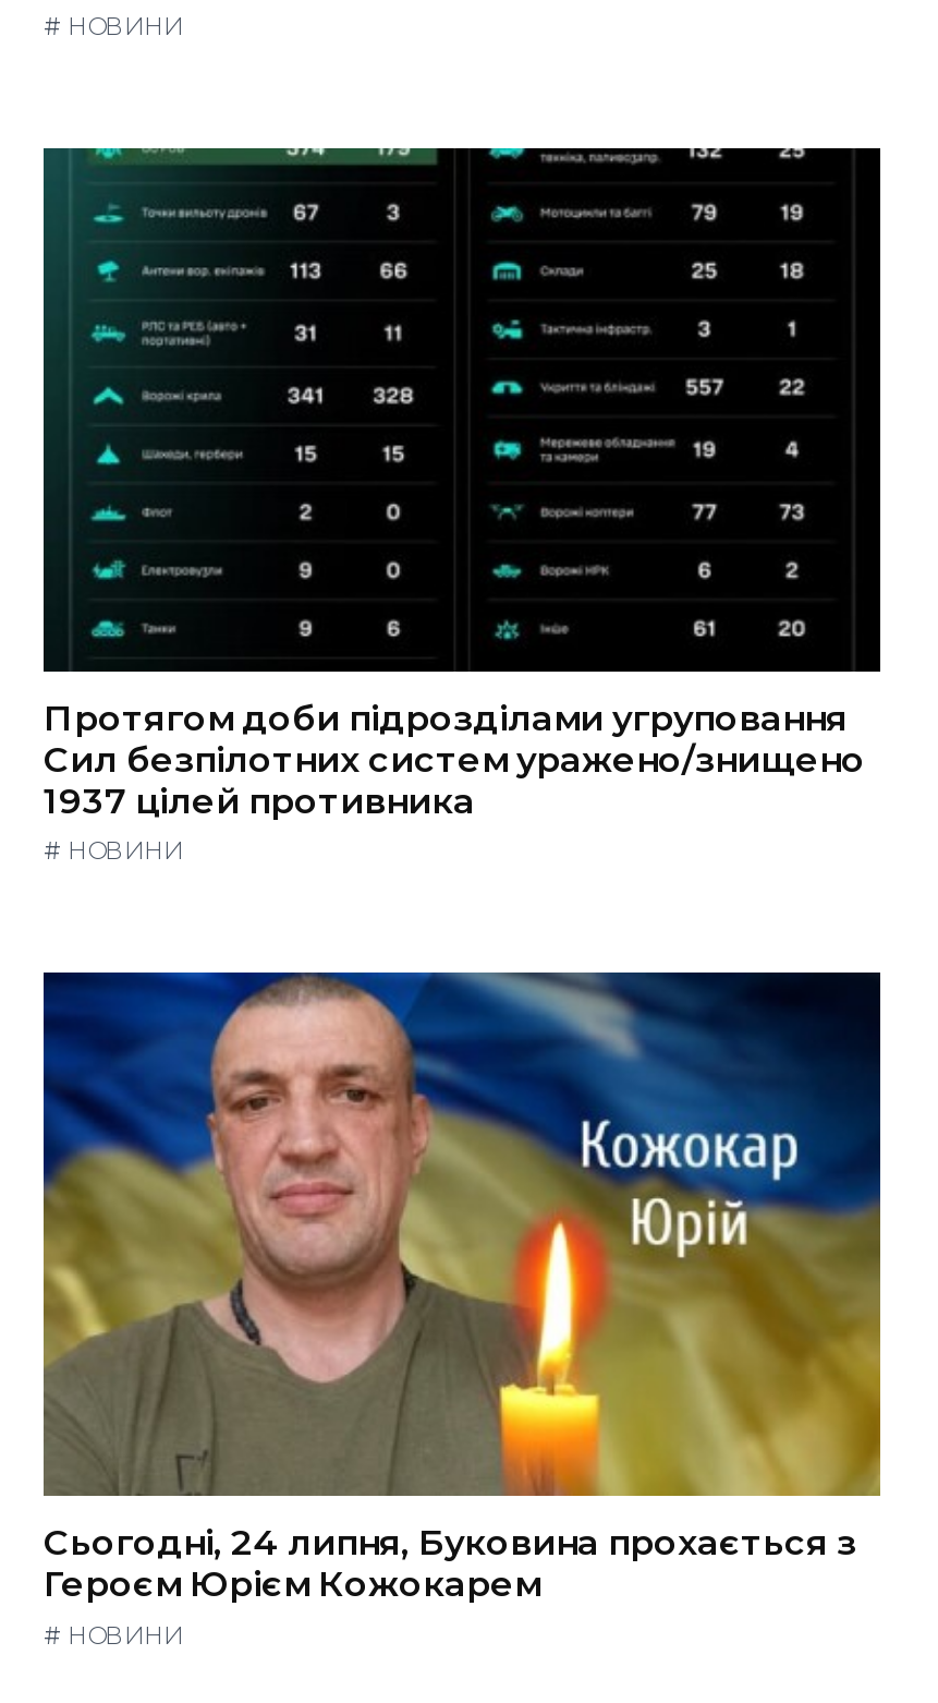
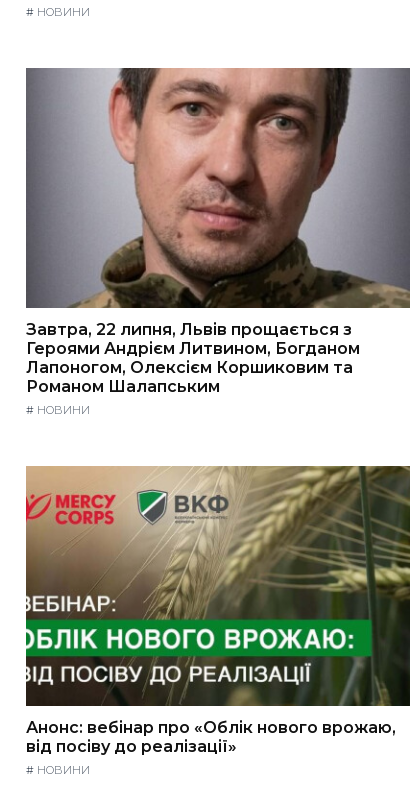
[44,146,882,821] [image] | Протягом доби підрозділами угруповання | Сил безпілотних систем уражено/знищено | 1937 цілей противника -> [26,67,411,396] [image] | Завтра, 22 липня, Львів прощається з | Героями Андрієм Литвином, Богданом | Лапоногом, Олексієм Коршиковим та | Романом Шалапським
[41,970,882,1605] [image] | Сьогодні, 24 липня, Буковина прохається з | Героєм Юрієм Кожокарем -> [25,465,411,756] [image] | Анонс: вебінар про «Облік нового врожаю, | від посіву до реалізації»

